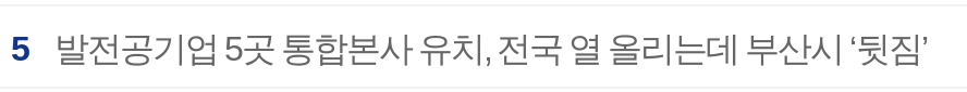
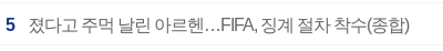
[54,31,928,68] 발전공기업 5곳 통합본사 유치, 전국 열 올리는데 부산시 ‘뒷짐’ -> [28,16,409,35] 졌다고 주먹 날린 아르헨…FIFA, 징계 절차 착수(종합)

